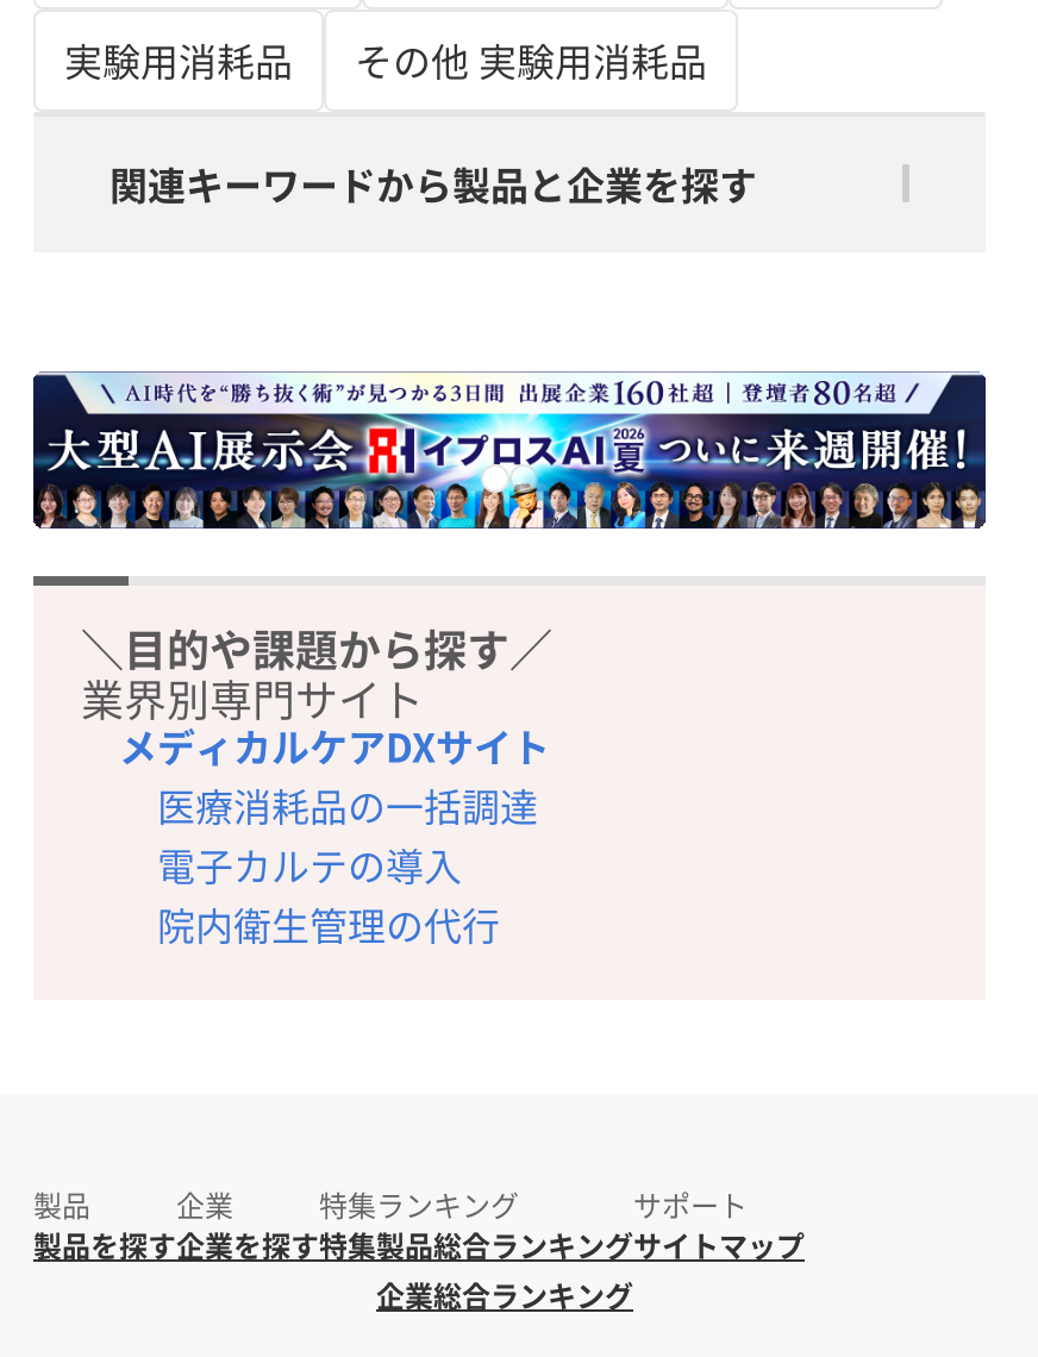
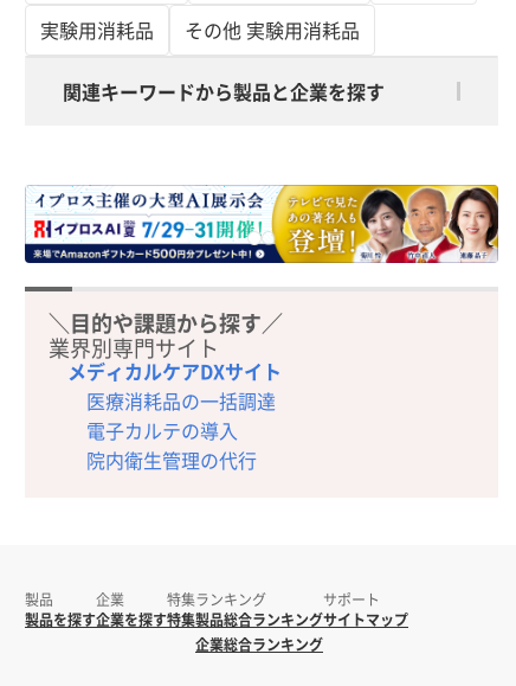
[31,371,988,531] [image] -> [25,184,499,264] [image]

